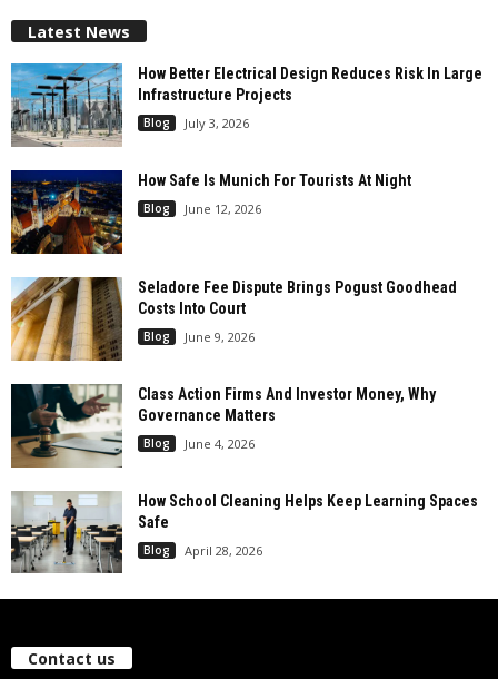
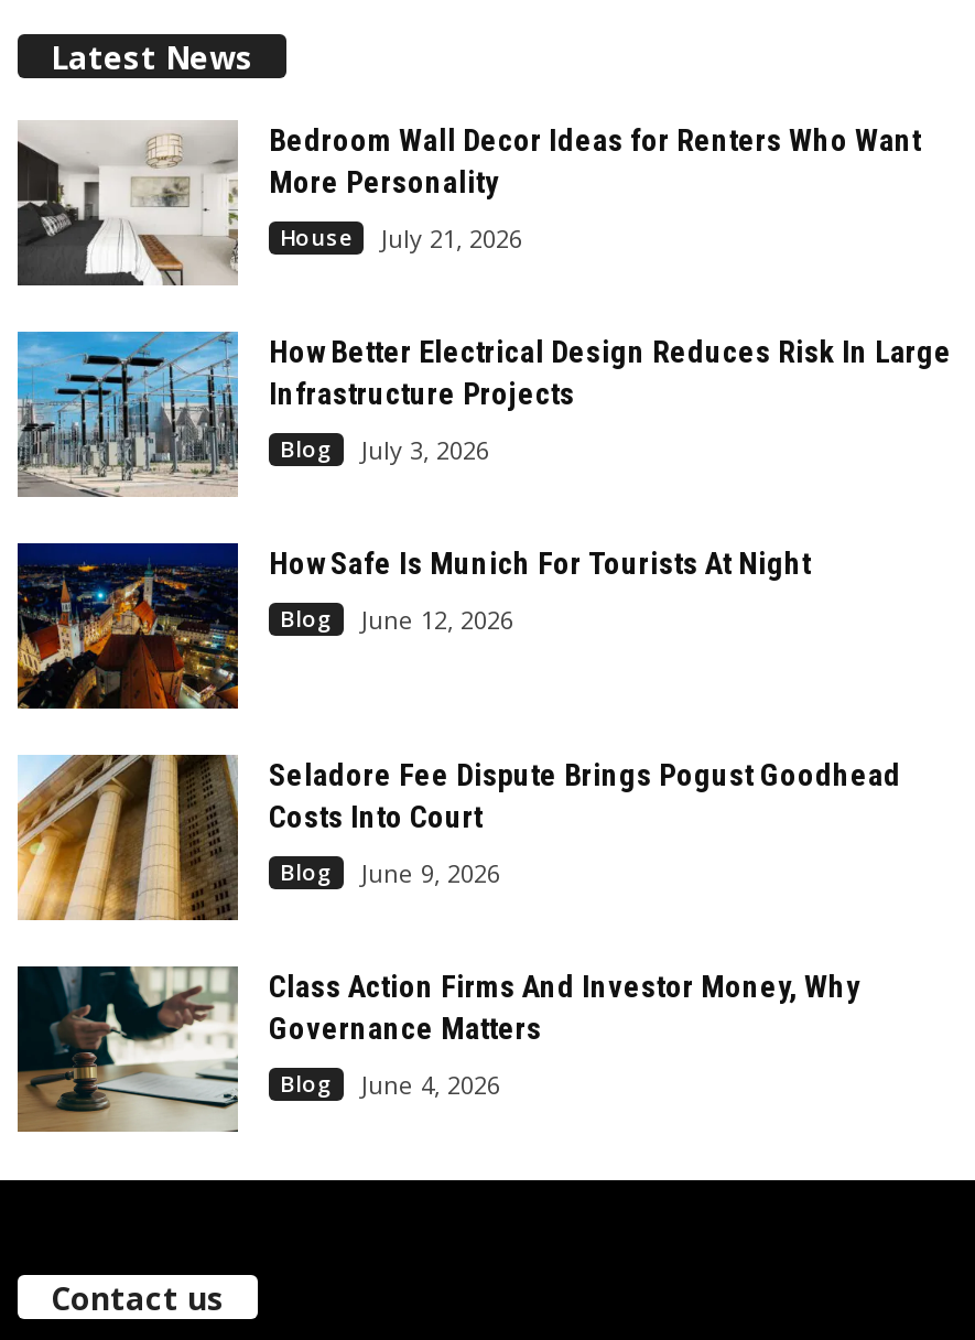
none -> [15,120,921,288] [image] | Bedroom Wall Decor Ideas for Renters Who Want | More Personality | House | July 21, 2026
moved [9,62,482,452] -> [13,329,952,1101]: [image] | How Better Electrical Design Reduces Risk In Large | Infrastructure Projects | ... | Blog | June 4, 2026
[10,491,478,573] [image] | How School Cleaning Helps Keep Learning Spaces | Safe | Blog | April 28, 2026 -> none

